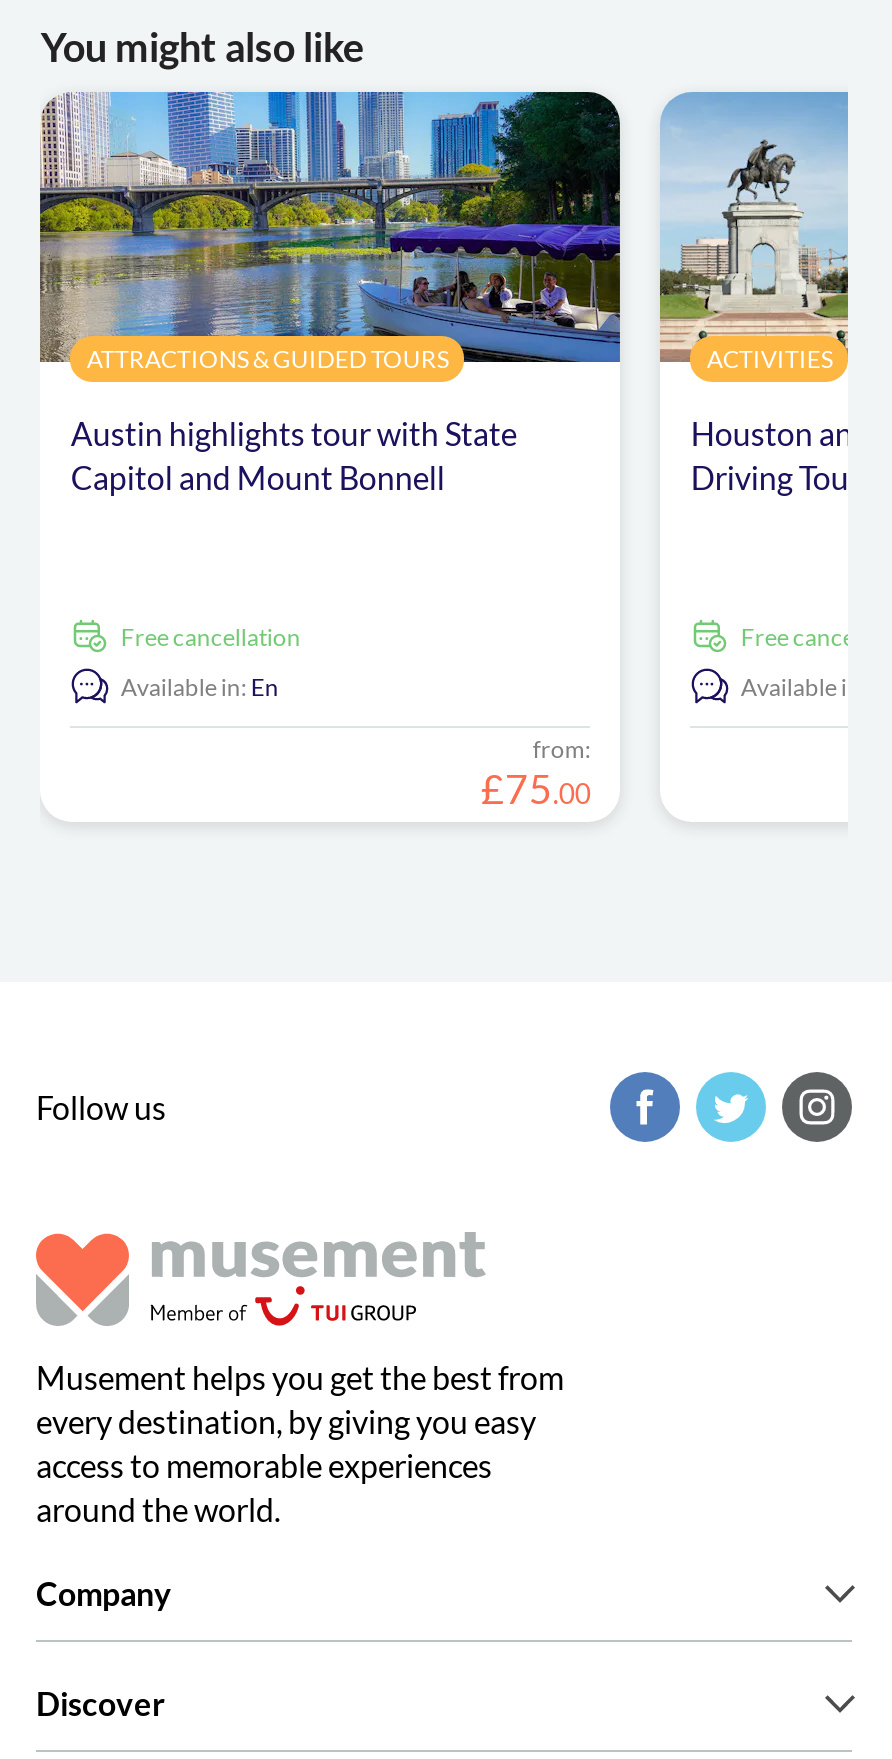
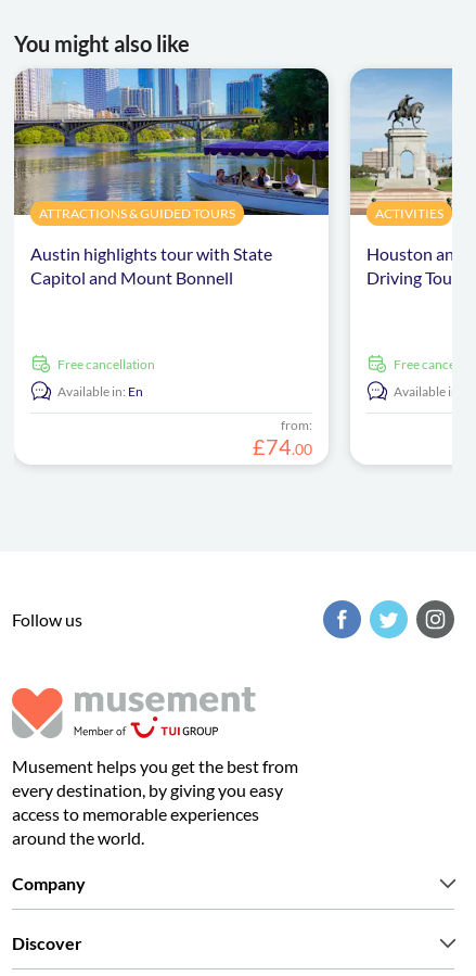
[481,765,591,813] £75.00 -> [253,434,313,460] £74.00

